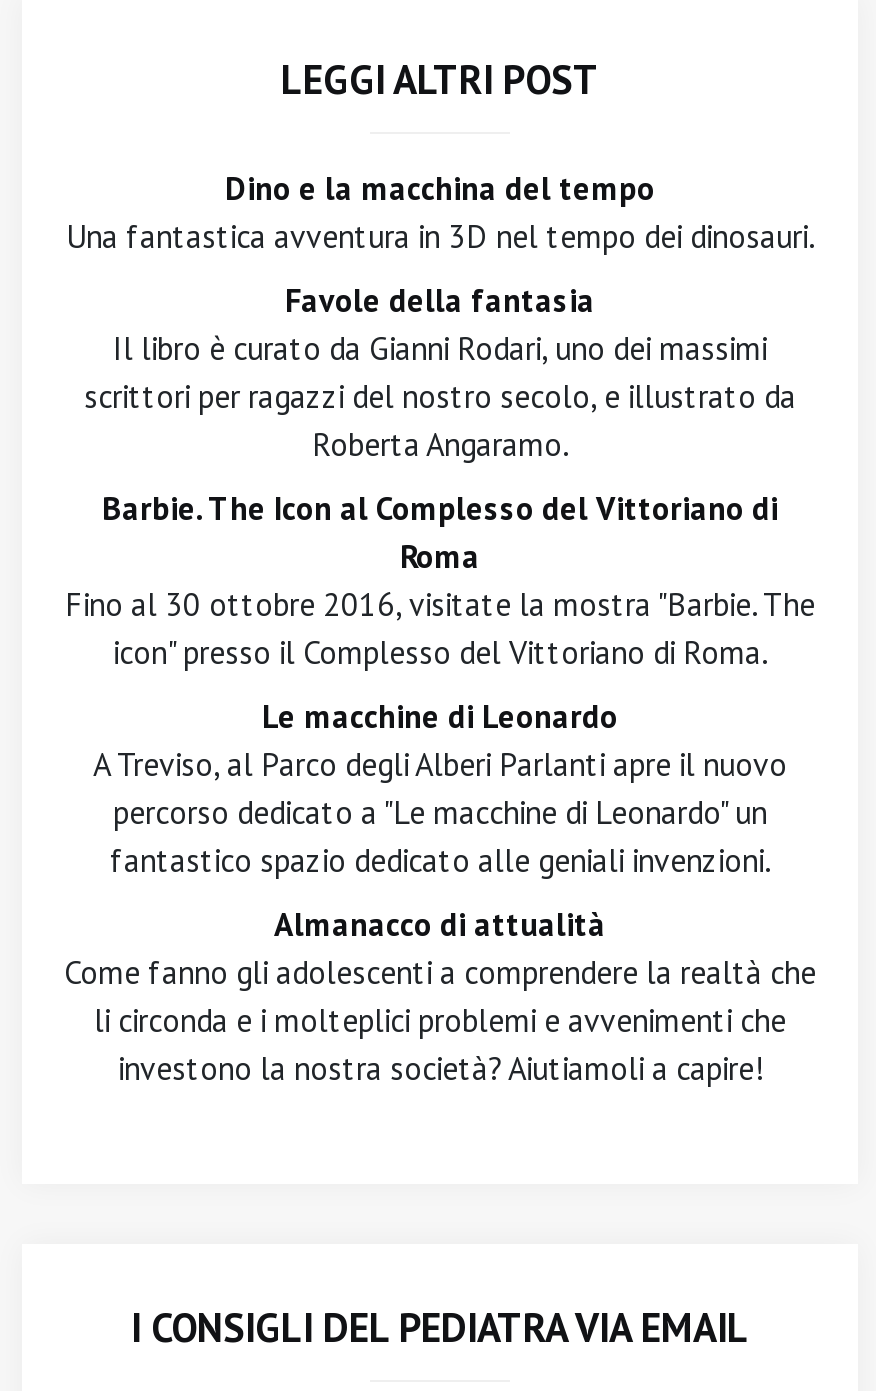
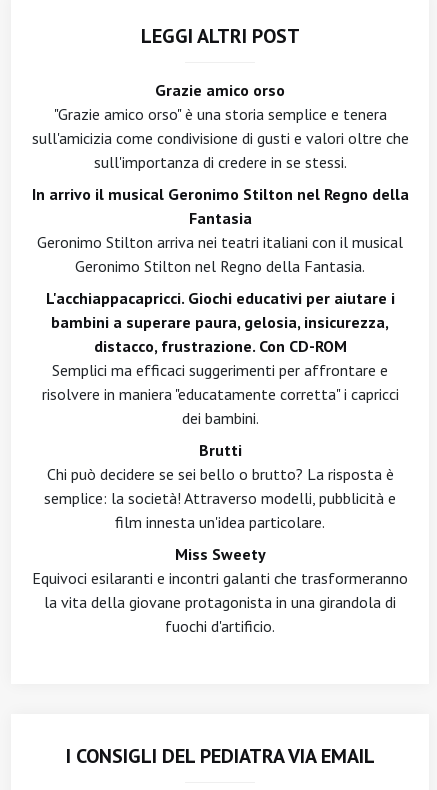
[66,168,814,256] Dino e la macchina del tempo | Una fantastica avventura in 3D nel tempo dei dinosauri. -> [31,80,408,172] Grazie amico orso | "Grazie amico orso" è una storia semplice e tenera | sull'amicizia come condivisione di gusti e valori oltre che | sull'importanza di credere in se stessi.
[84,280,796,464] Favole della fantasia | Il libro è curato da Gianni Rodari, uno dei massimi | scrittori per ragazzi del nostro secolo, e illustrato da | Roberta Angaramo. -> [31,184,408,276] In arrivo il musical Geronimo Stilton nel Regno della | Fantasia | Geronimo Stilton arriva nei teatri italiani con il musical | Geronimo Stilton nel Regno della Fantasia.
[65,488,815,672] Barbie. The Icon al Complesso del Vittoriano di | Roma | Fino al 30 ottobre 2016, visitate la mostra "Barbie. The | icon" presso il Complesso del Vittoriano di Roma. -> [41,288,398,428] L'acchiappacapricci. Giochi educativi per aiutare i | bambini a superare paura, gelosia, insicurezza, | distacco, frustrazione. Con CD-ROM | Semplici ma efficaci suggerimenti per affrontare e | risolvere in maniera "educatamente corretta" i capricci | dei bambini.
[93,696,787,880] Le macchine di Leonardo | A Treviso, al Parco degli Alberi Parlanti apre il nuovo | percorso dedicato a "Le macchine di Leonardo" un | fantastico spazio dedicato alle geniali invenzioni. -> [44,440,396,532] Brutti | Chi può decidere se sei bello o brutto? La risposta è | semplice: la società! Attraverso modelli, pubblicità e | film innesta un'idea particolare.
[64,904,816,1088] Almanacco di attualità | Come fanno gli adolescenti a comprendere la realtà che | li circonda e i molteplici problemi e avvenimenti che | investono la nostra società? Aiutiamoli a capire! -> [32,544,408,636] Miss Sweety | Equivoci esilaranti e incontri galanti che trasformeranno | la vita della giovane protagonista in una girandola di | fuochi d'artificio.

